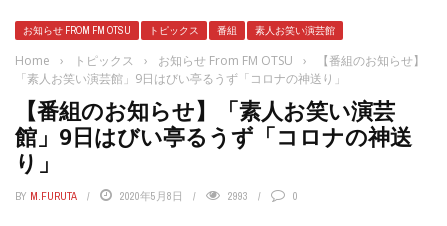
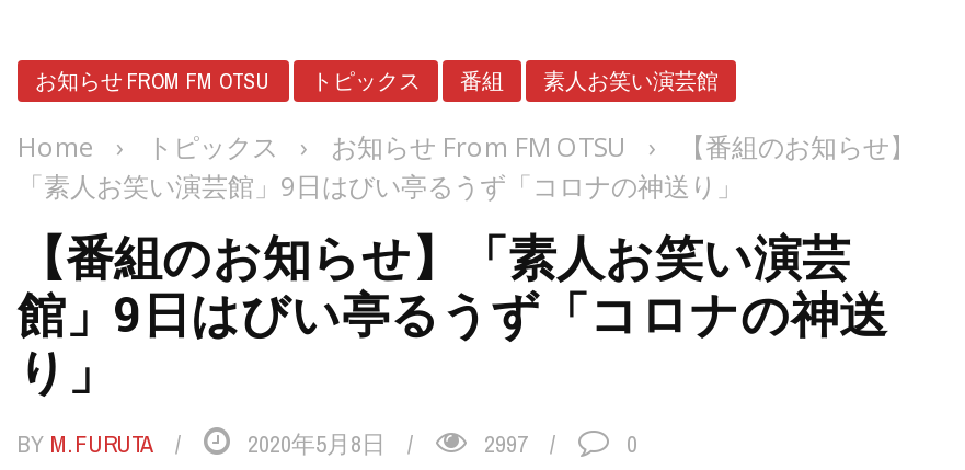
[228,189,248,203] 2993 -> [484,428,528,459] 2997

